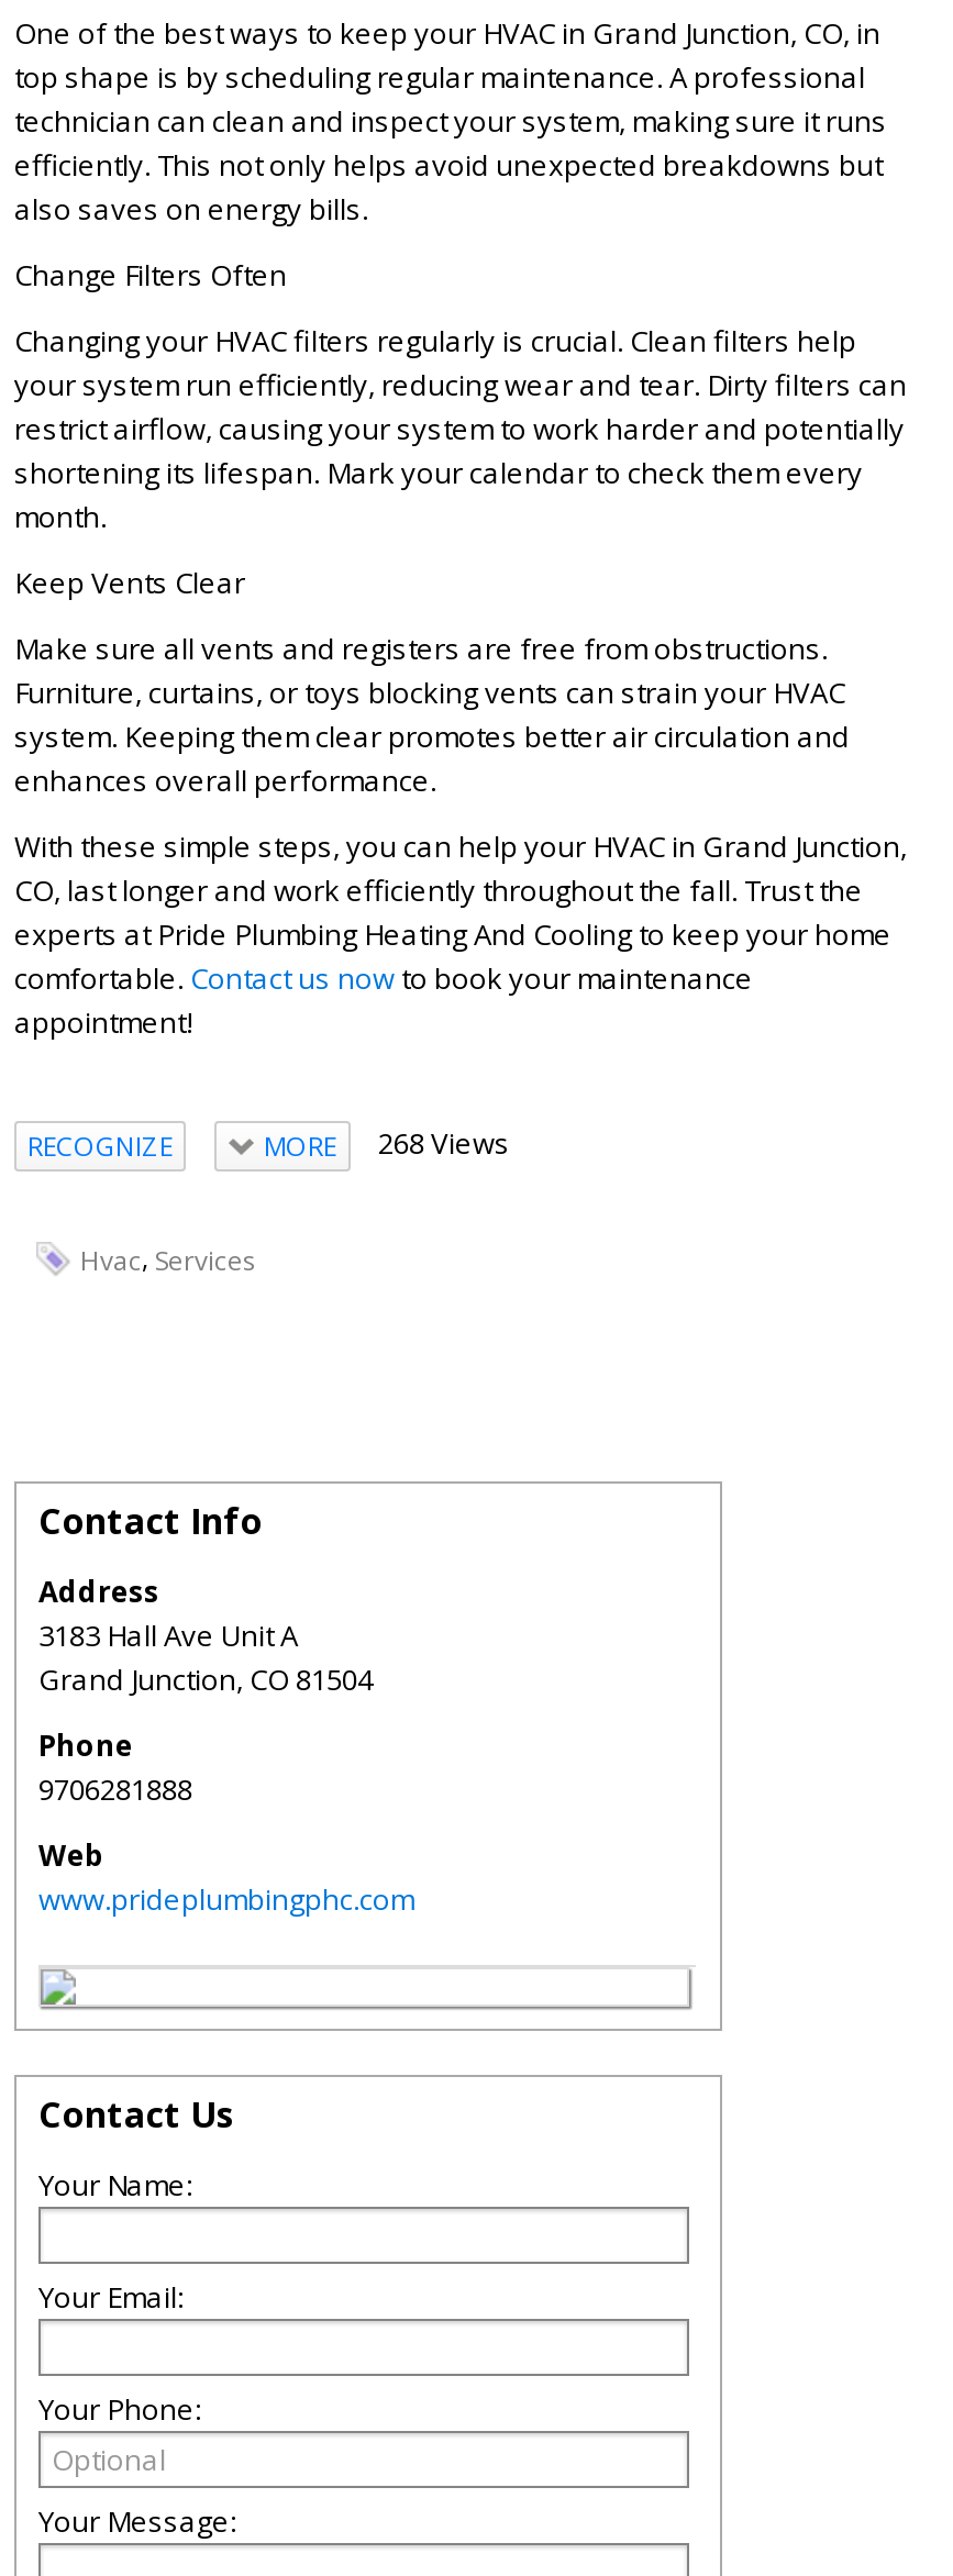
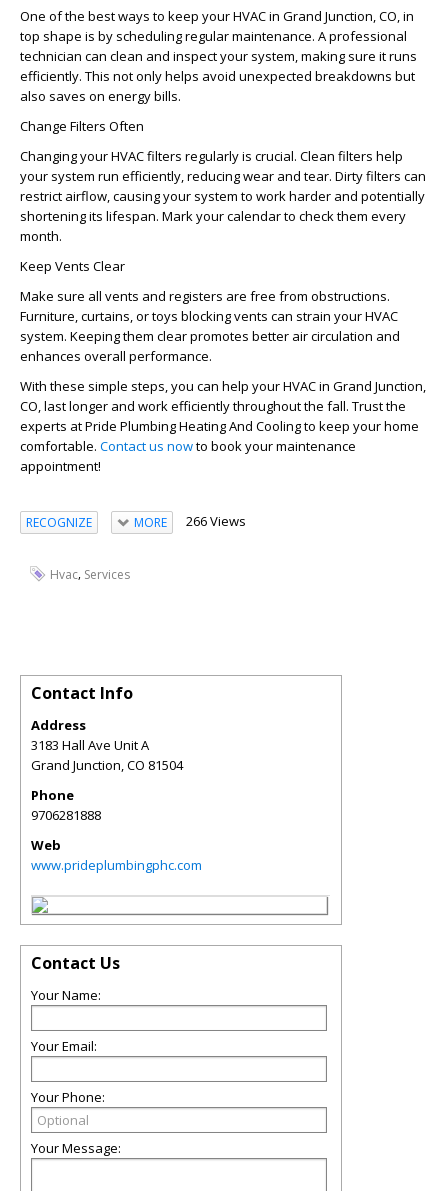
[264,1123,510,1165] MORE 268 Views -> [133,512,245,531] MORE 266 Views

